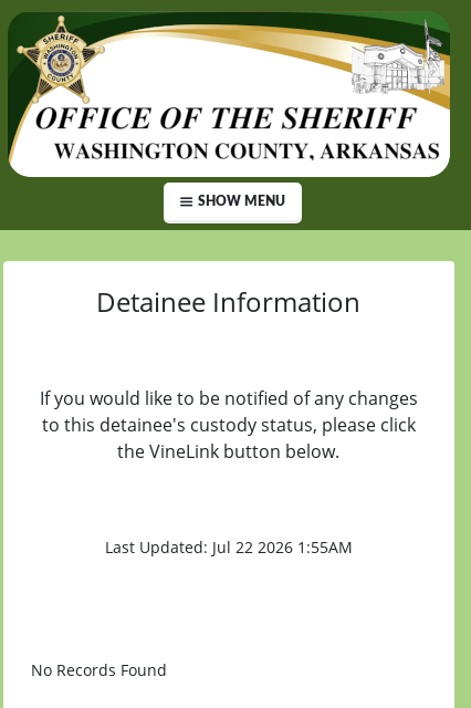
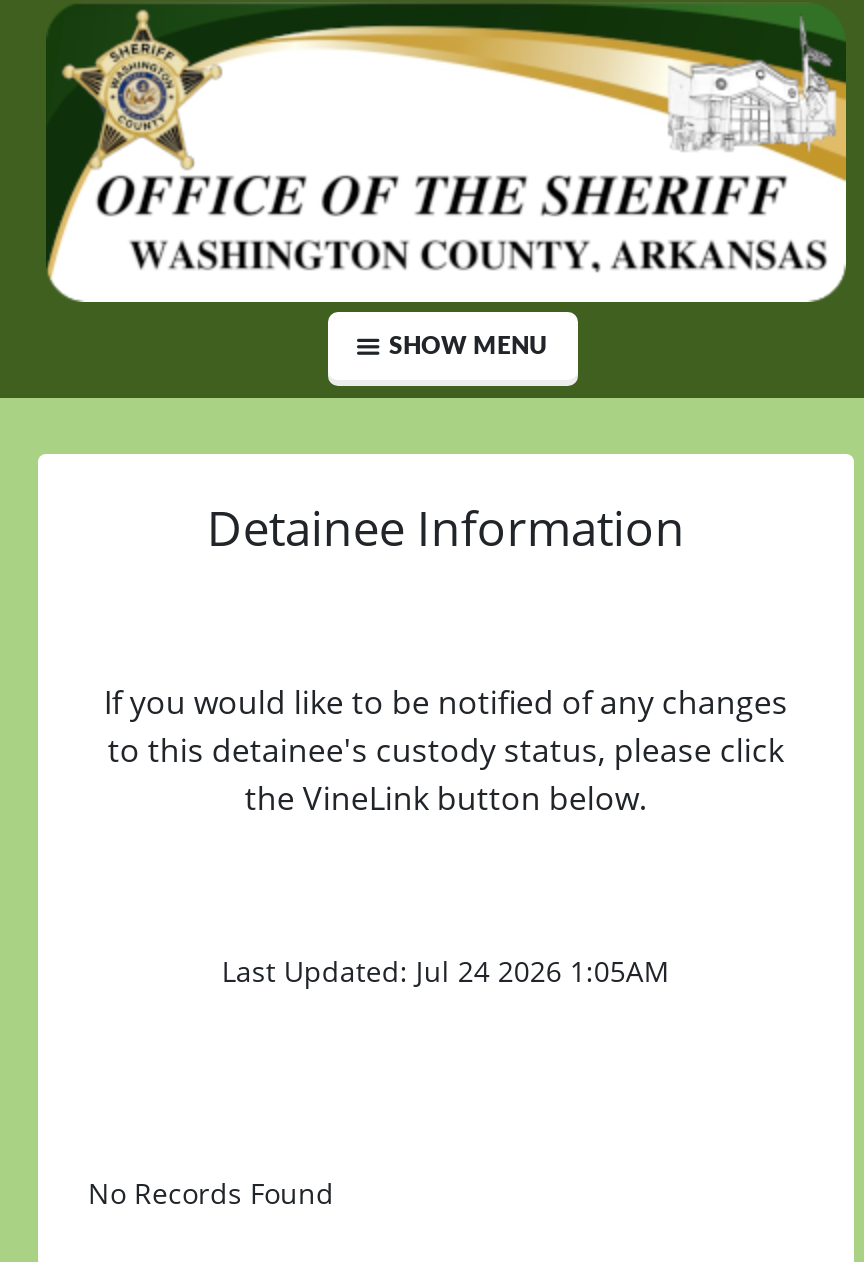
[105,537,352,558] Last Updated: Jul 22 2026 1:55AM -> [222,952,670,990] Last Updated: Jul 24 2026 1:05AM

